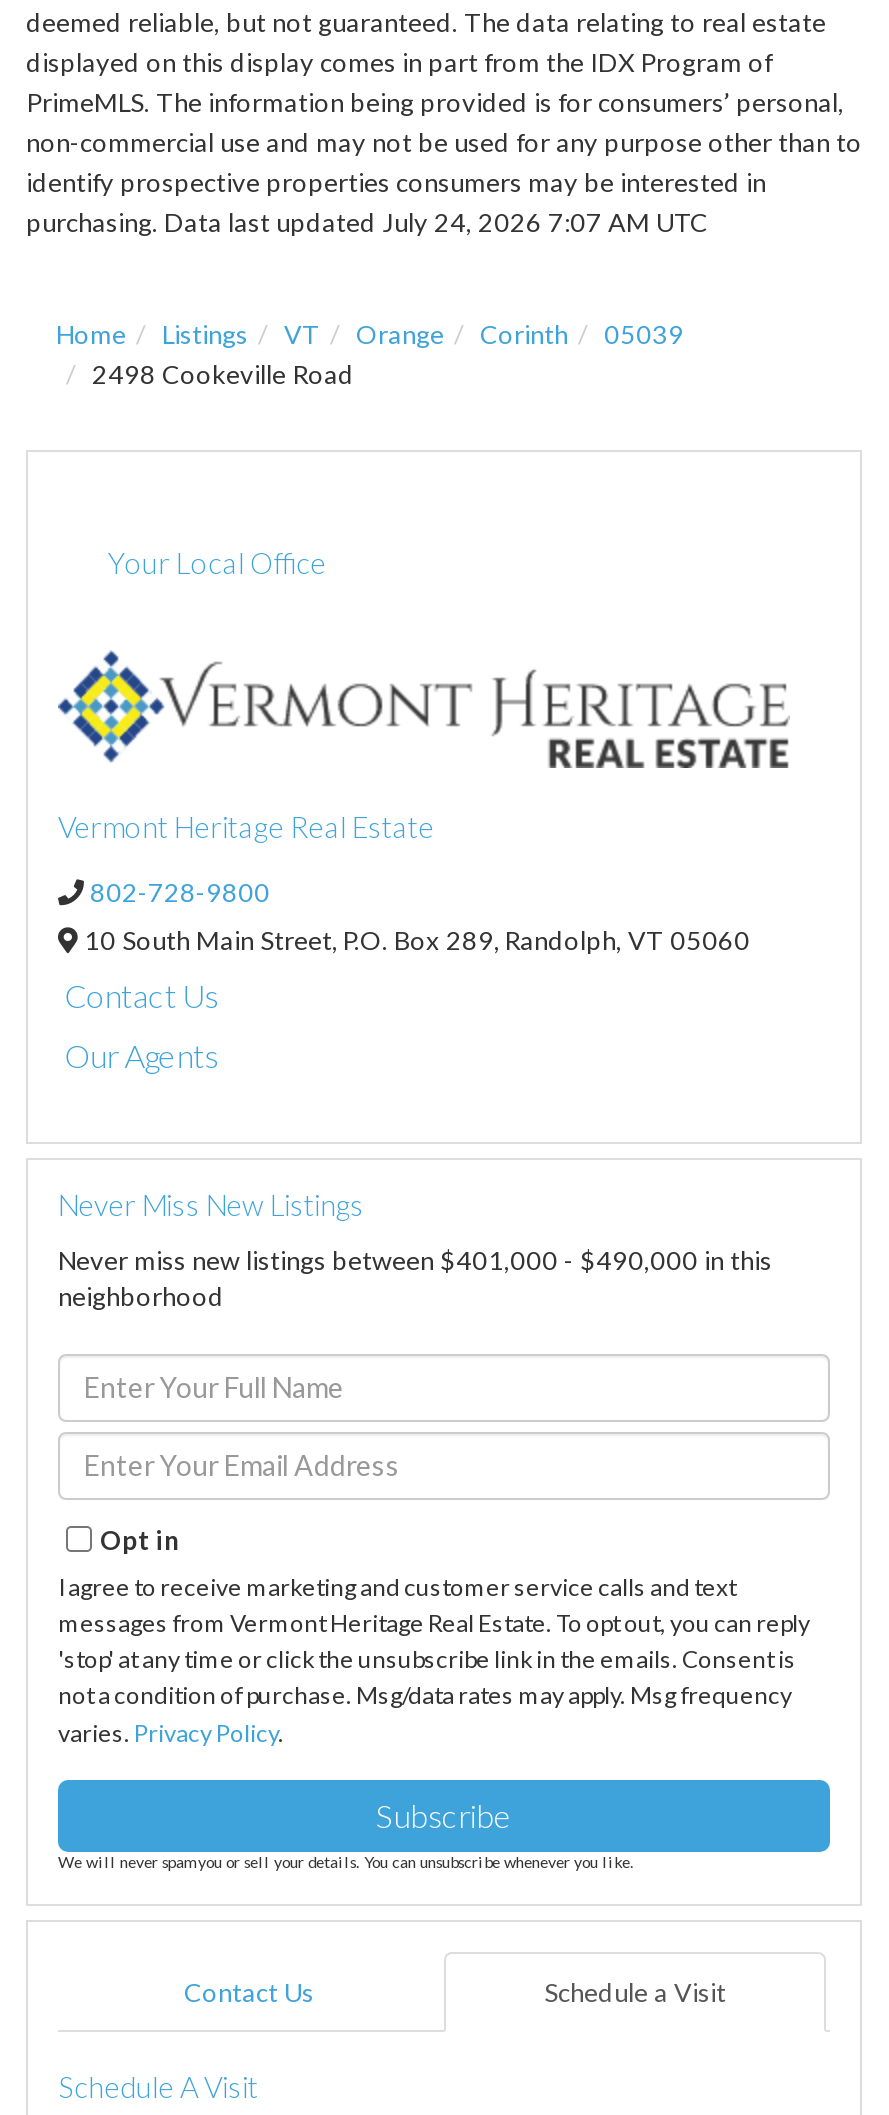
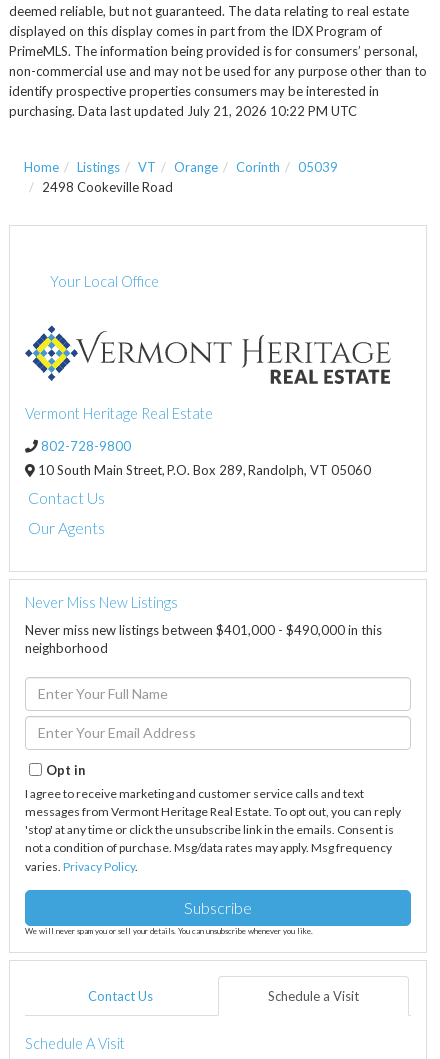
[26,206,708,238] purchasing. Data last updated July 24, 2026 7:07 AM UTC -> [9,103,357,119] purchasing. Data last updated July 21, 2026 10:22 PM UTC

